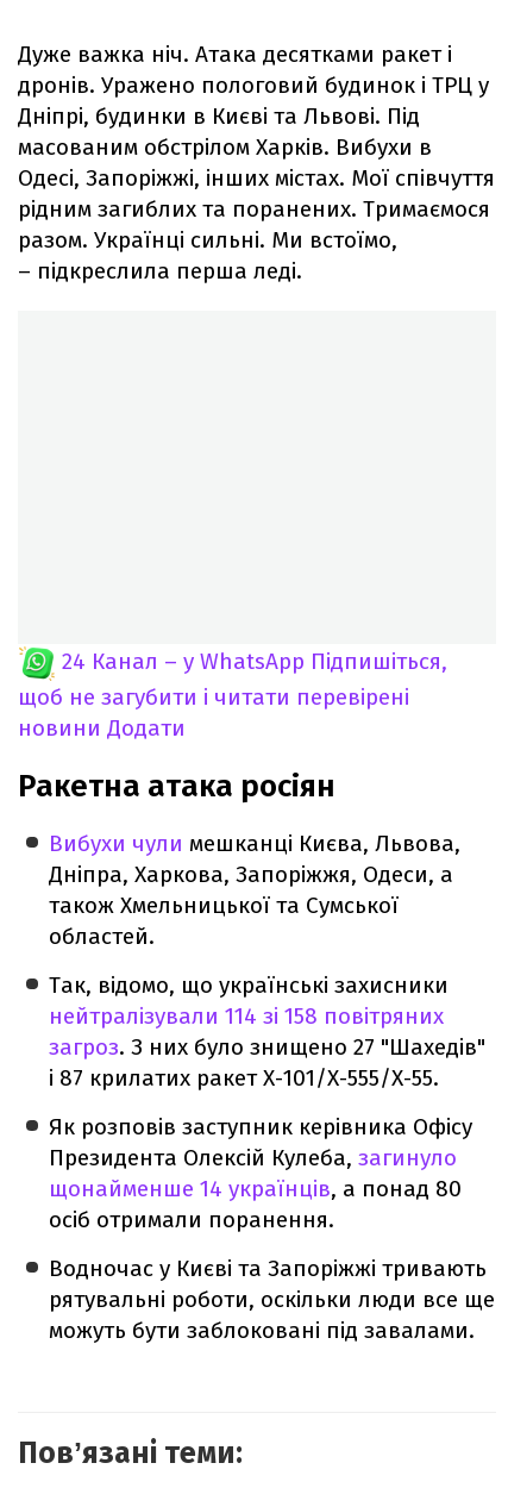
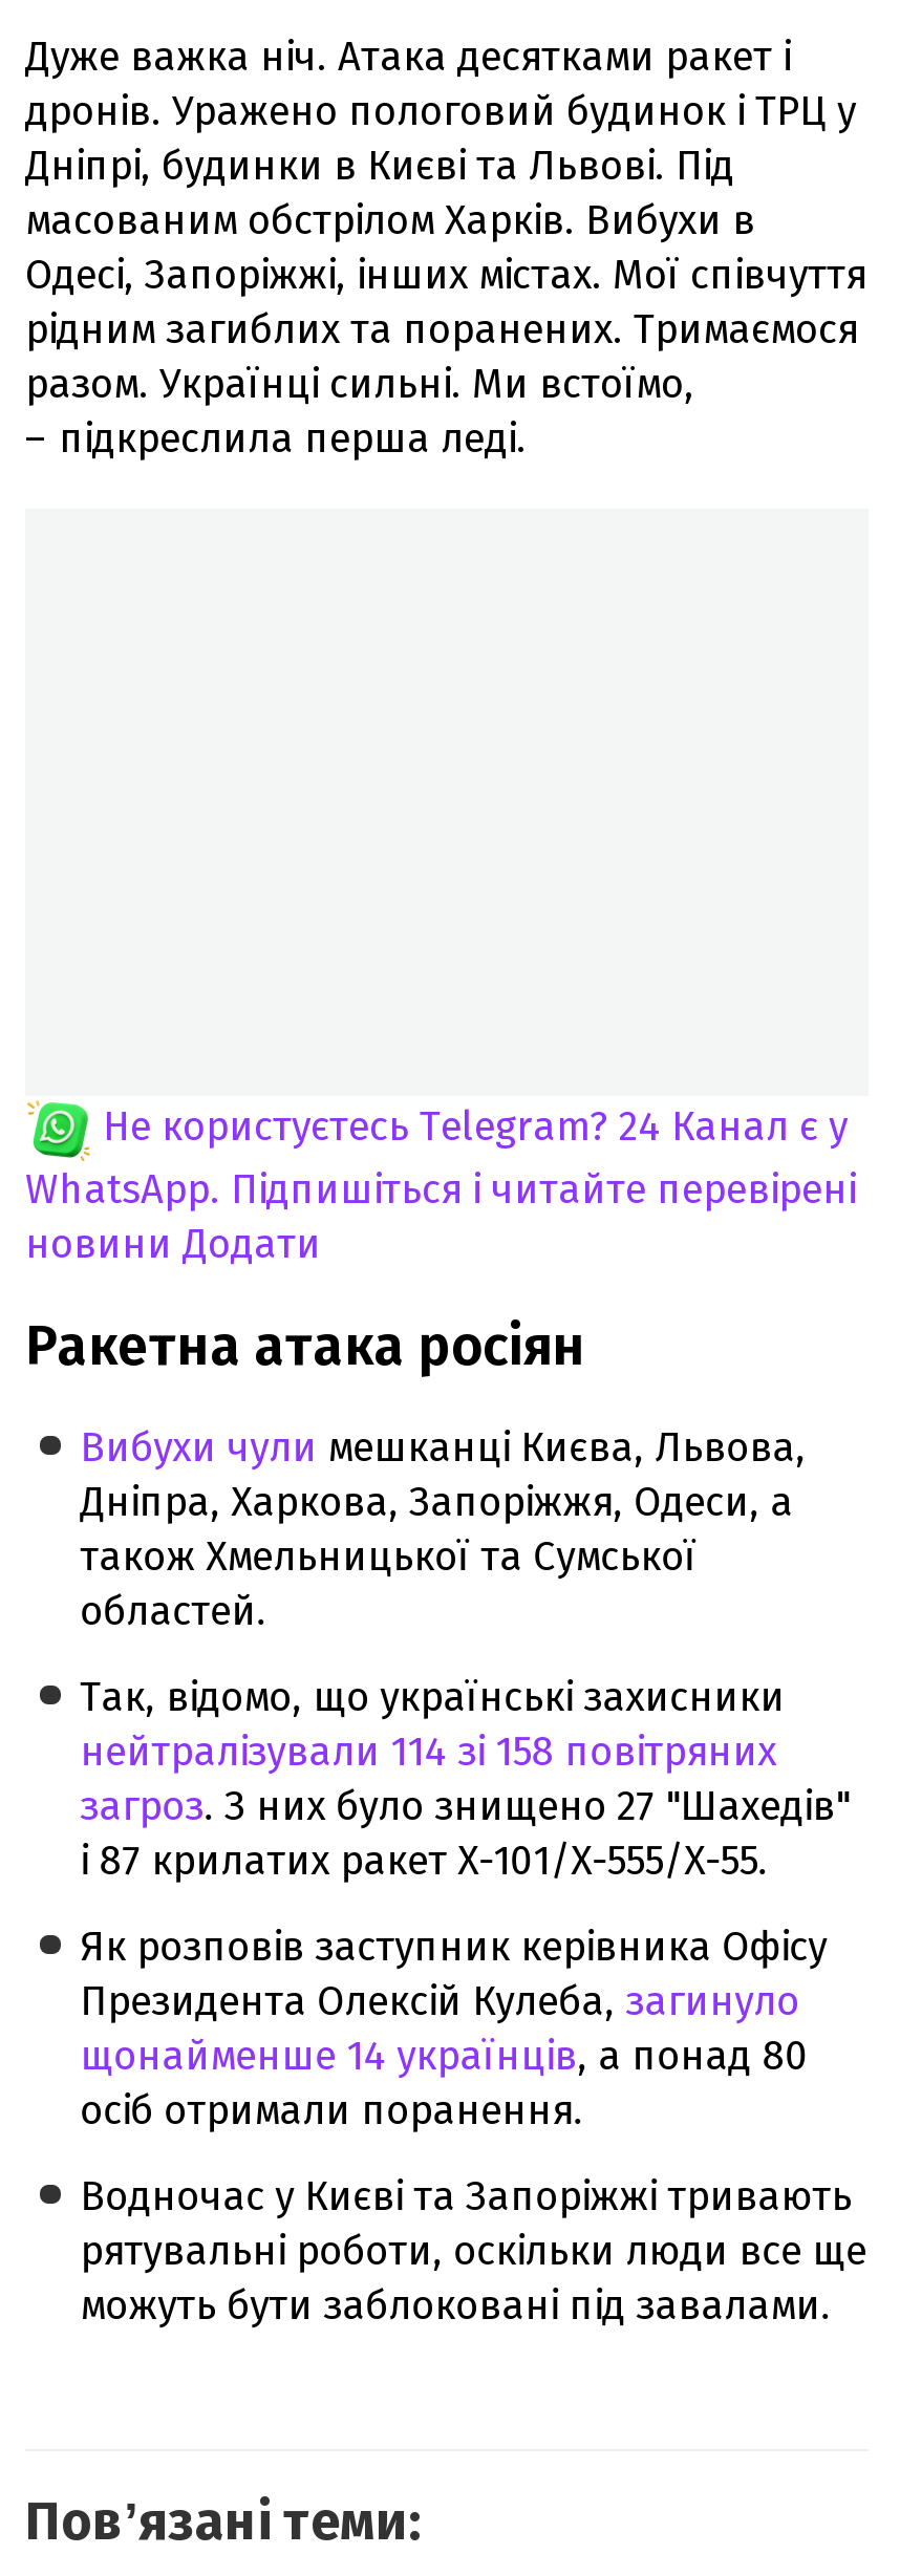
[18,647,447,710] 24 Канал – у WhatsApp Підпишіться, | щоб не загубити і читати перевірені -> [25,1102,856,1213] Не користуєтесь Telegram? 24 Канал є у | WhatsApp. Підпишіться і читайте перевірені

